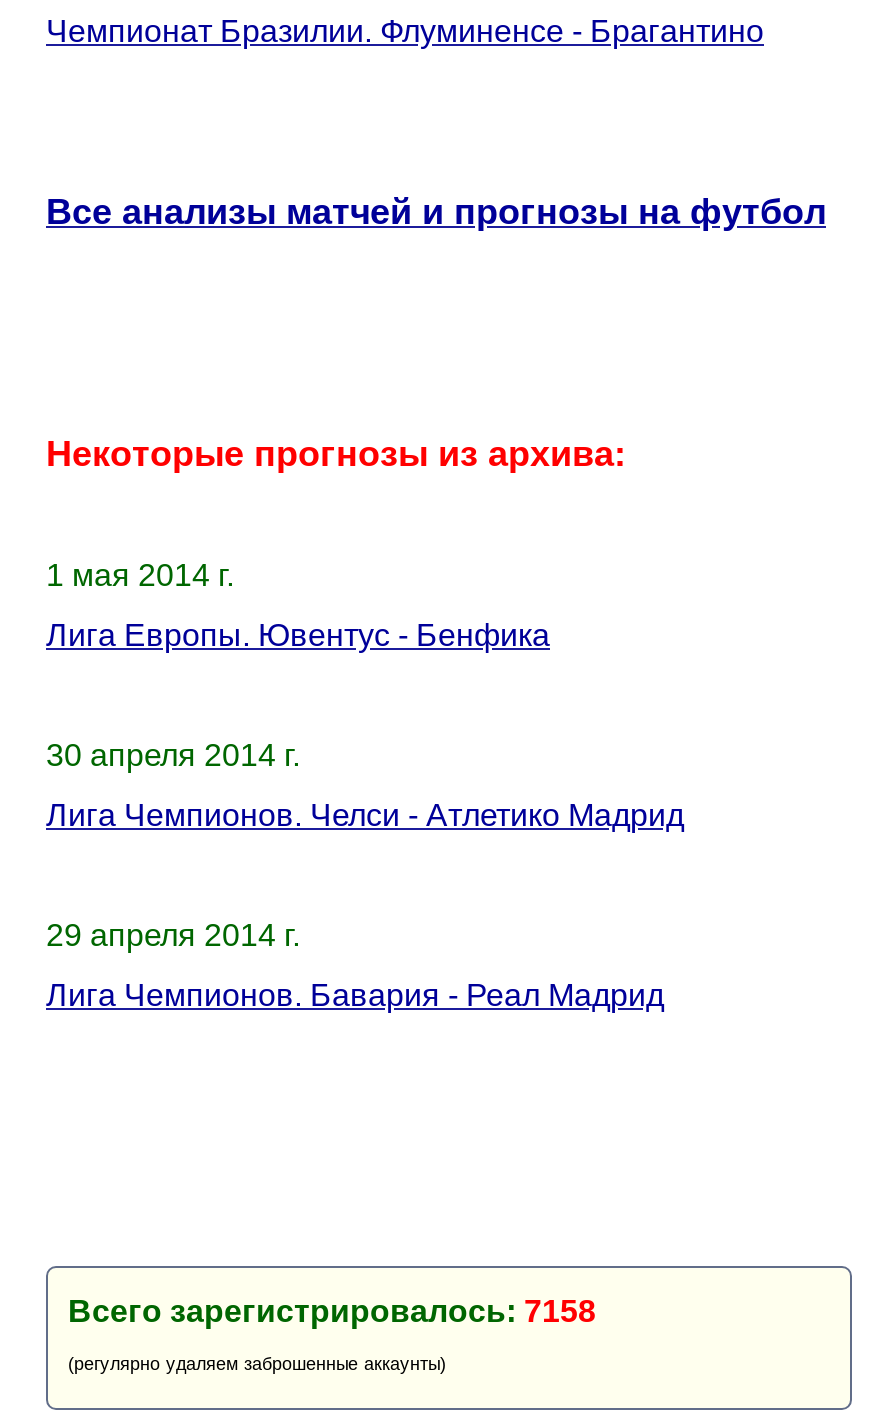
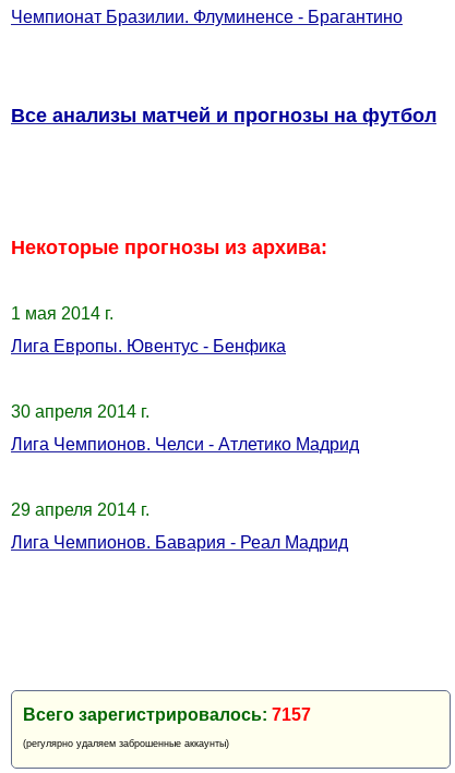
[68,1294,596,1328] Всего зарегистрировалось: 7158 -> [23,705,311,724] Всего зарегистрировалось: 7157

